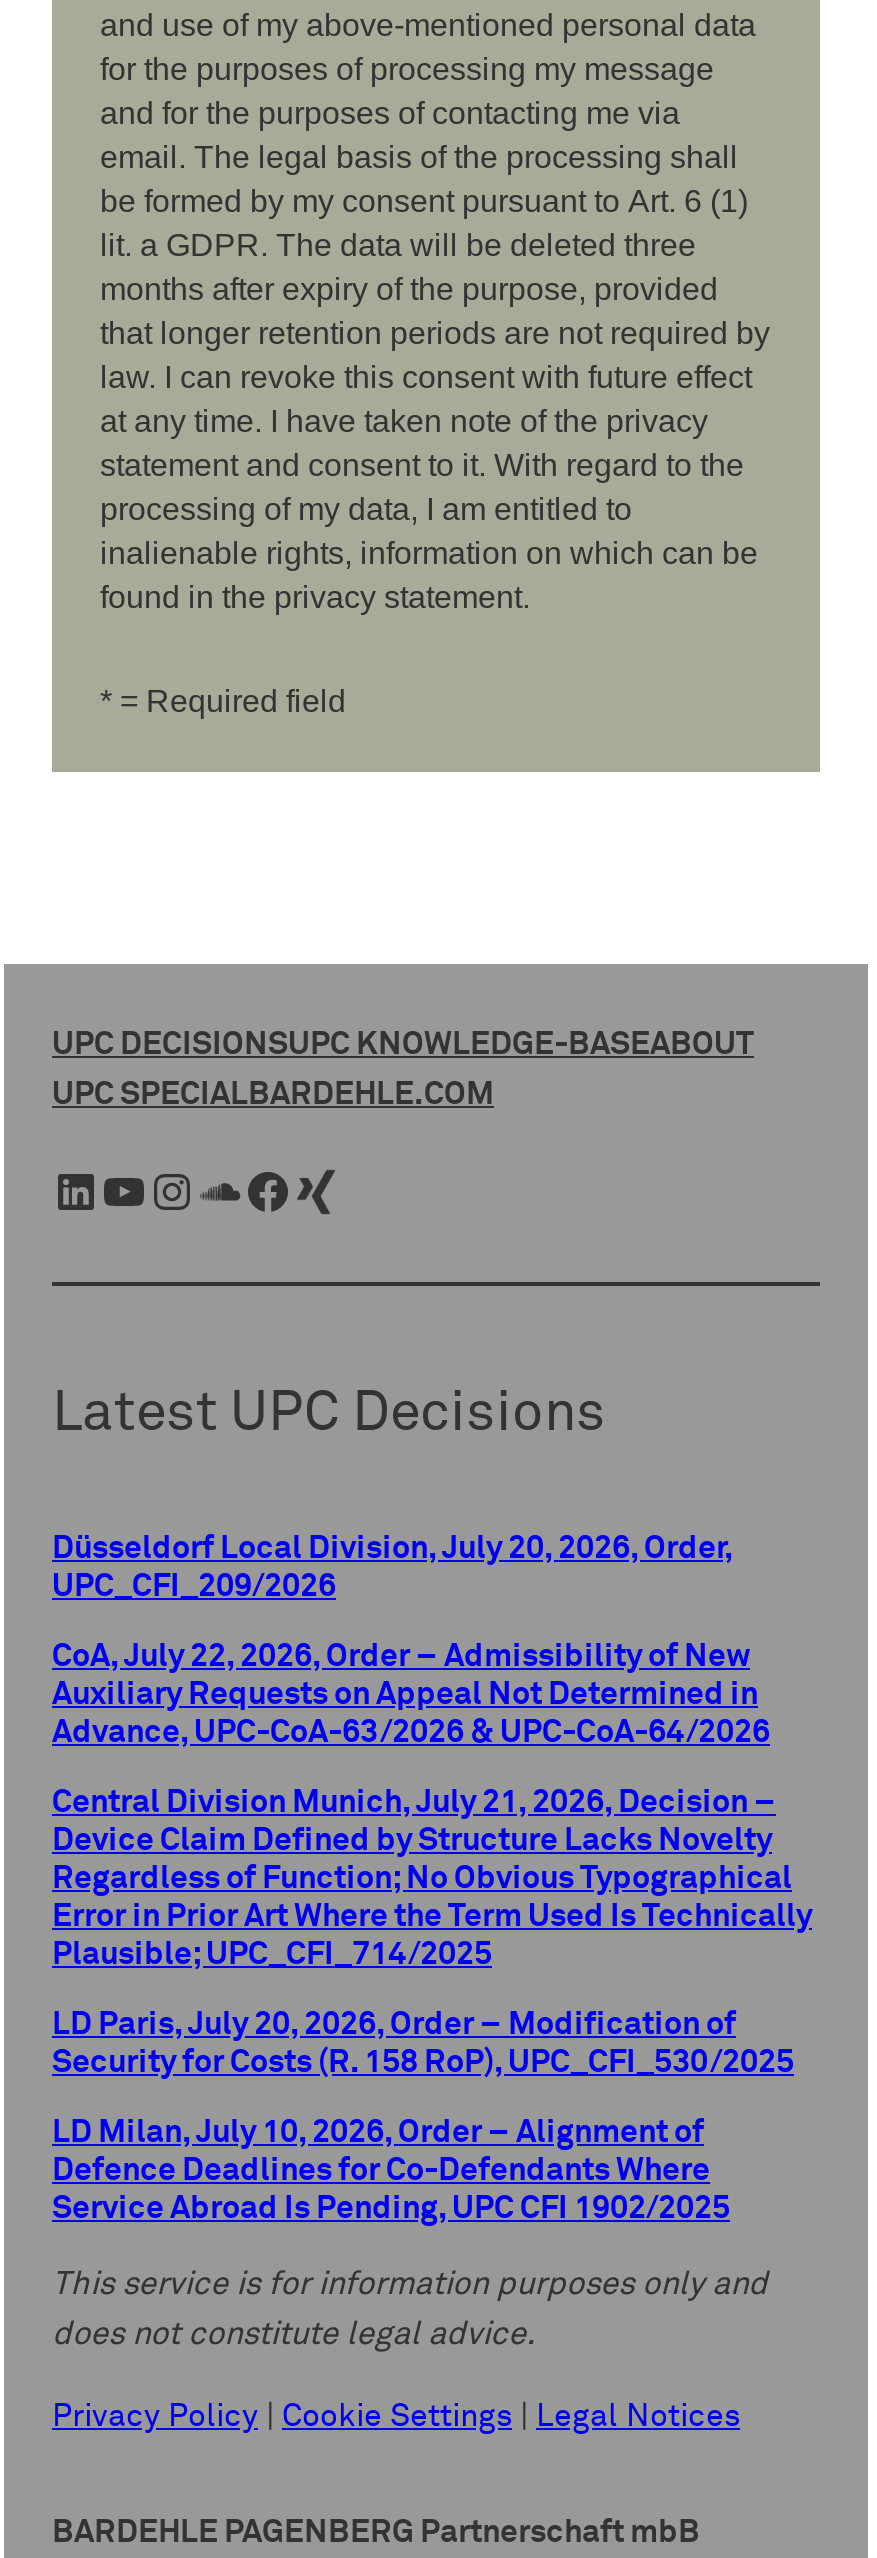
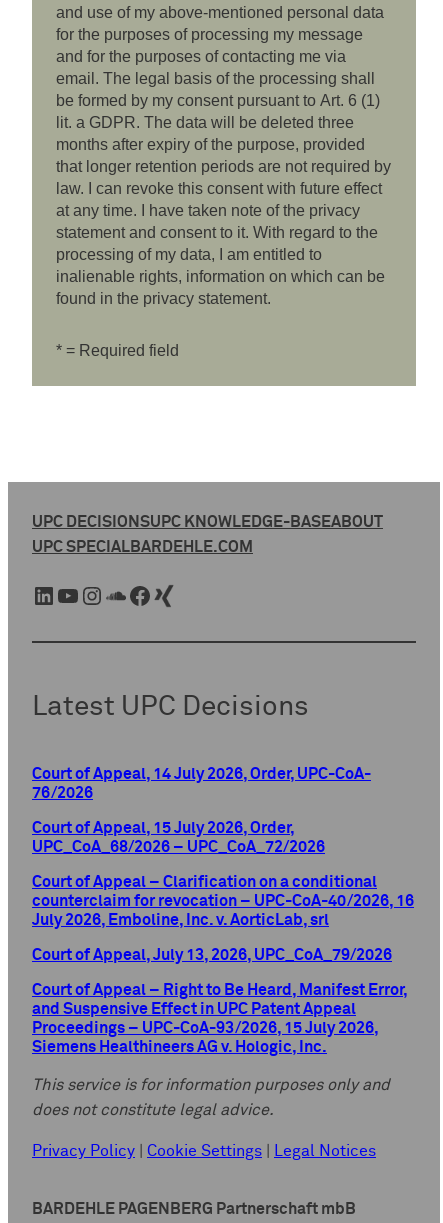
[52,1531,734,1603] Düsseldorf Local Division, July 20, 2026, Order, | UPC_CFI_209/2026 -> [32,766,371,802] Court of Appeal, 14 July 2026, Order, UPC-CoA- | 76/2026
[52,1639,770,1749] CoA, July 22, 2026, Order – Admissibility of New | Auxiliary Requests on Appeal Not Determined in | Advance, UPC-CoA-63/2026 & UPC-CoA-64/2026 -> [32,820,325,856] Court of Appeal, 15 July 2026, Order, | UPC_CoA_68/2026 – UPC_CoA_72/2026
[52,1785,812,1971] Central Division Munich, July 21, 2026, Decision – | Device Claim Defined by Structure Lacks Novelty | Regardless of Function; No Obvious Typographical | Error in Prior Art Where the Term Used Is Technically | Plausible; UPC_CFI_714/2025 -> [32,874,414,929] Court of Appeal – Clarification on a conditional | counterclaim for revocation – UPC-CoA-40/2026, 16 | July 2026, Emboline, Inc. v. AorticLab, srl
[52,2007,794,2079] LD Paris, July 20, 2026, Order – Modification of | Security for Costs (R. 158 RoP), UPC_CFI_530/2025 -> [32,947,392,964] Court of Appeal, July 13, 2026, UPC_CoA_79/2026
[52,2115,730,2225] LD Milan, July 10, 2026, Order – Alignment of | Defence Deadlines for Co-Defendants Where | Service Abroad Is Pending, UPC CFI 1902/2025 -> [32,982,408,1056] Court of Appeal – Right to Be Heard, Manifest Error, | and Suspensive Effect in UPC Patent Appeal | Proceedings – UPC-CoA-93/2026, 15 July 2026, | Siemens Healthineers AG v. Hologic, Inc.

